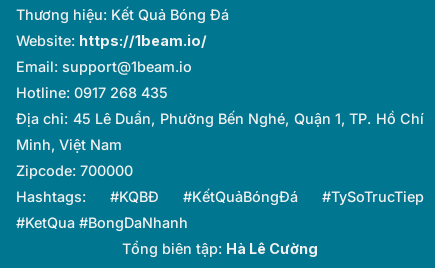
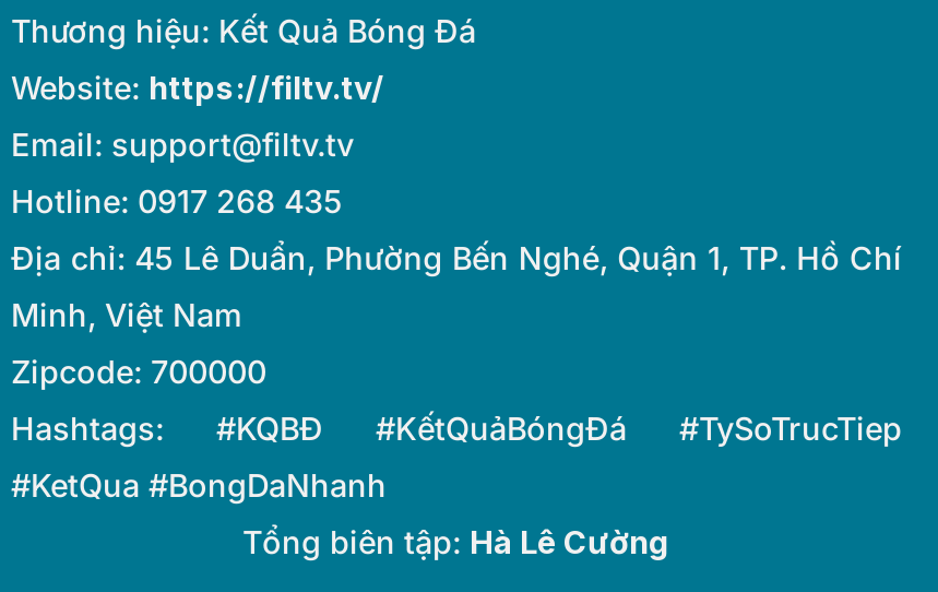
[16,32,207,49] Website: https://1beam.io/ -> [11,69,384,107] Website: https://filtv.tv/
[16,58,192,75] Email: support@1beam.io -> [11,126,354,163] Email: support@filtv.tv

